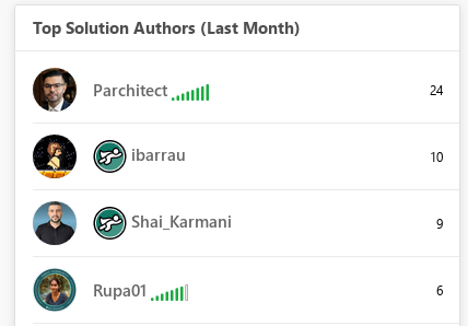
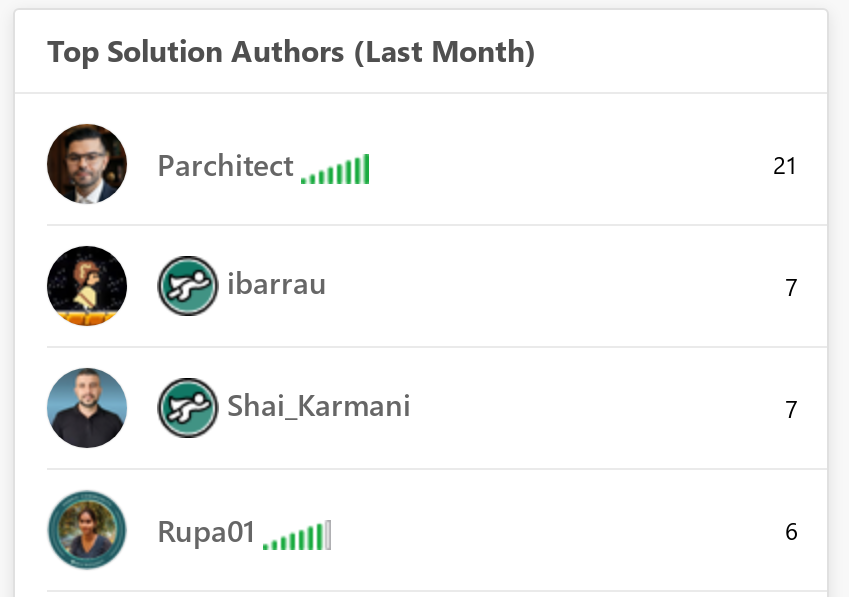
[430,81,443,99] 24 -> [773,148,797,180] 21
[430,148,443,165] 10 -> [785,270,797,302] 7
[436,215,443,232] 9 -> [785,392,797,424] 7

